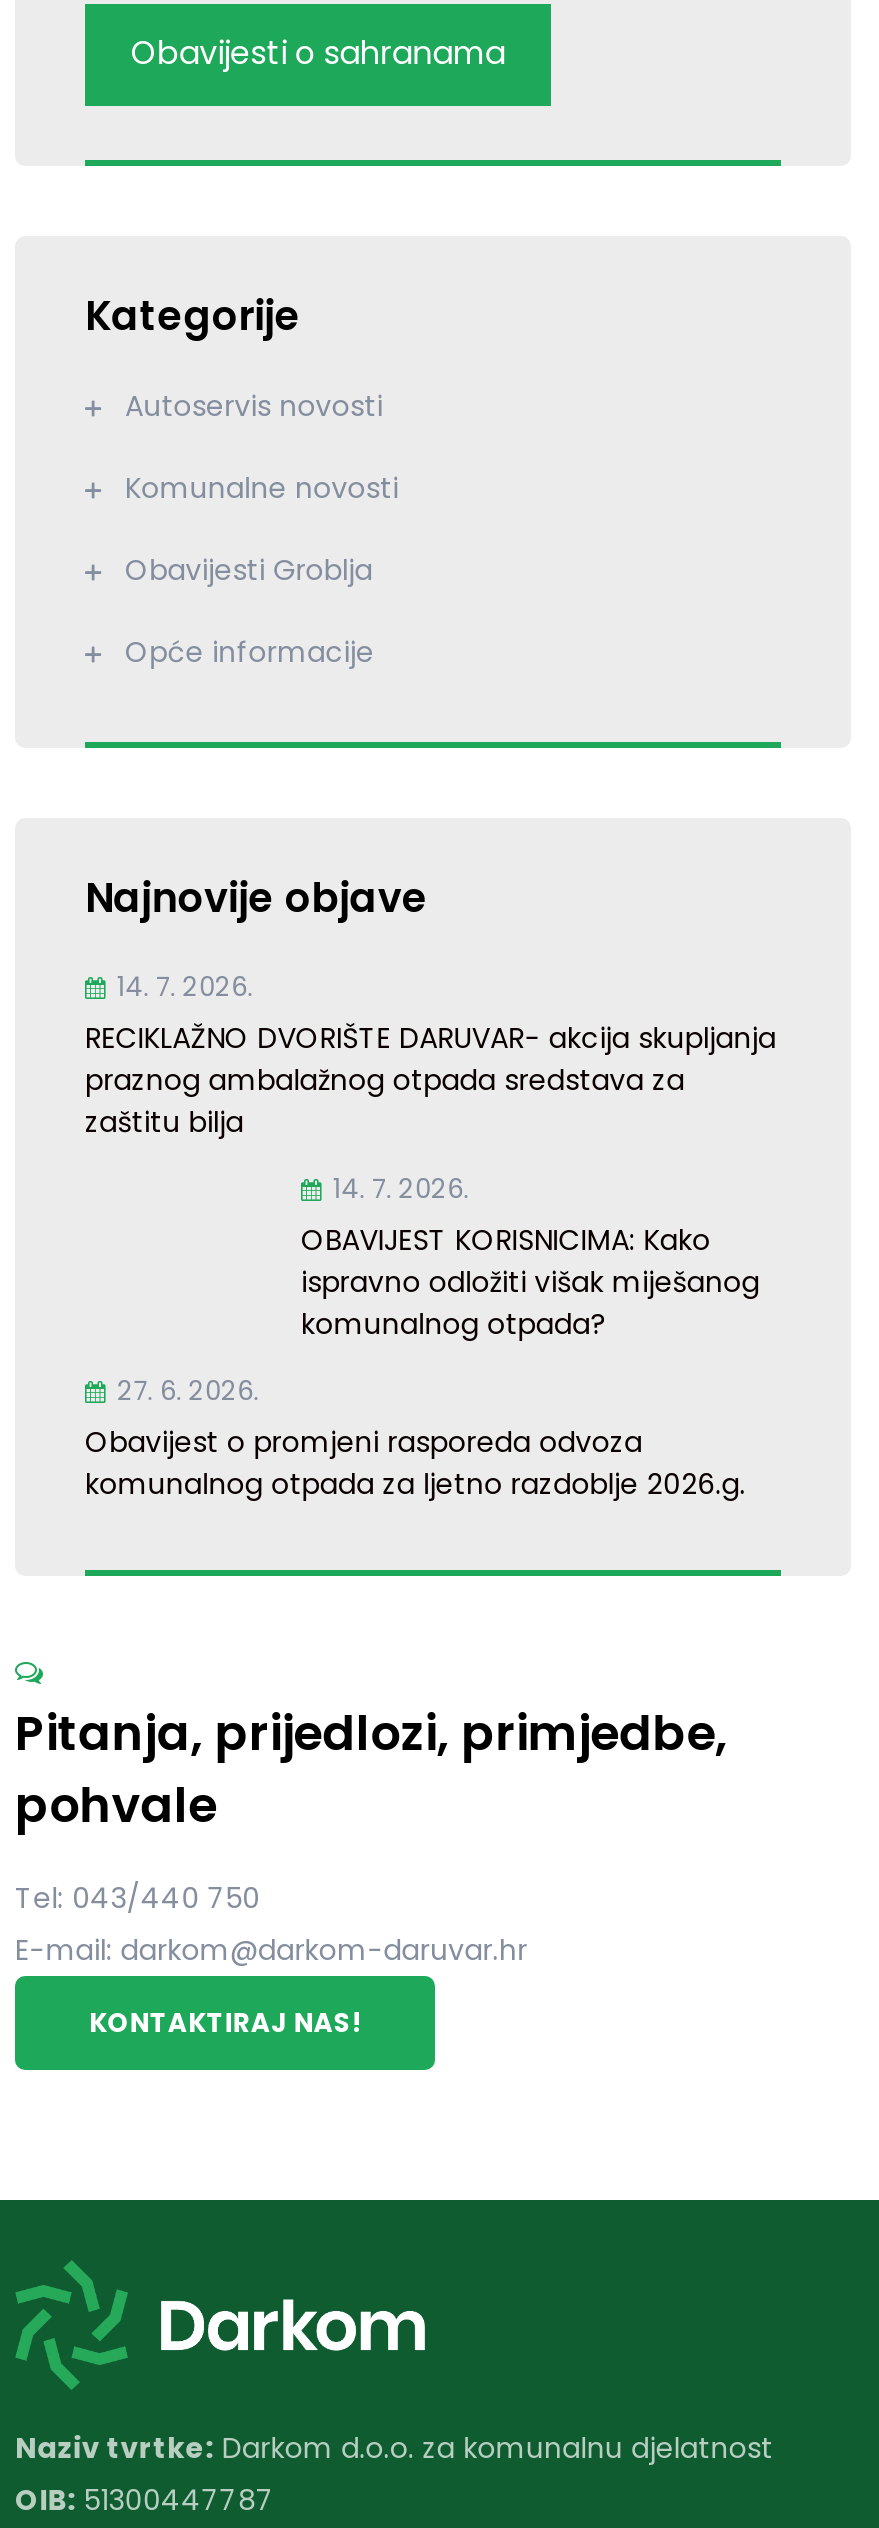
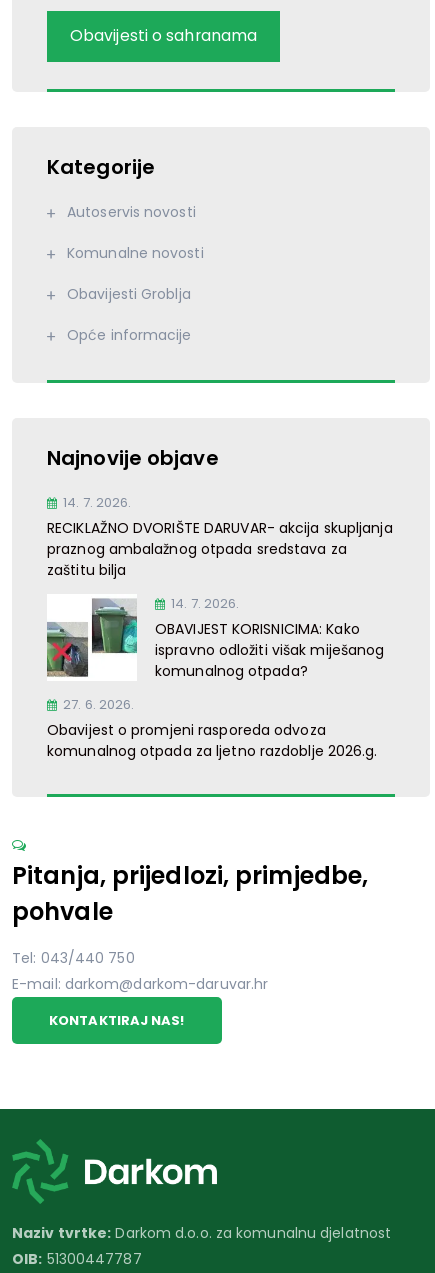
none -> [46,598,138,677] [image]

